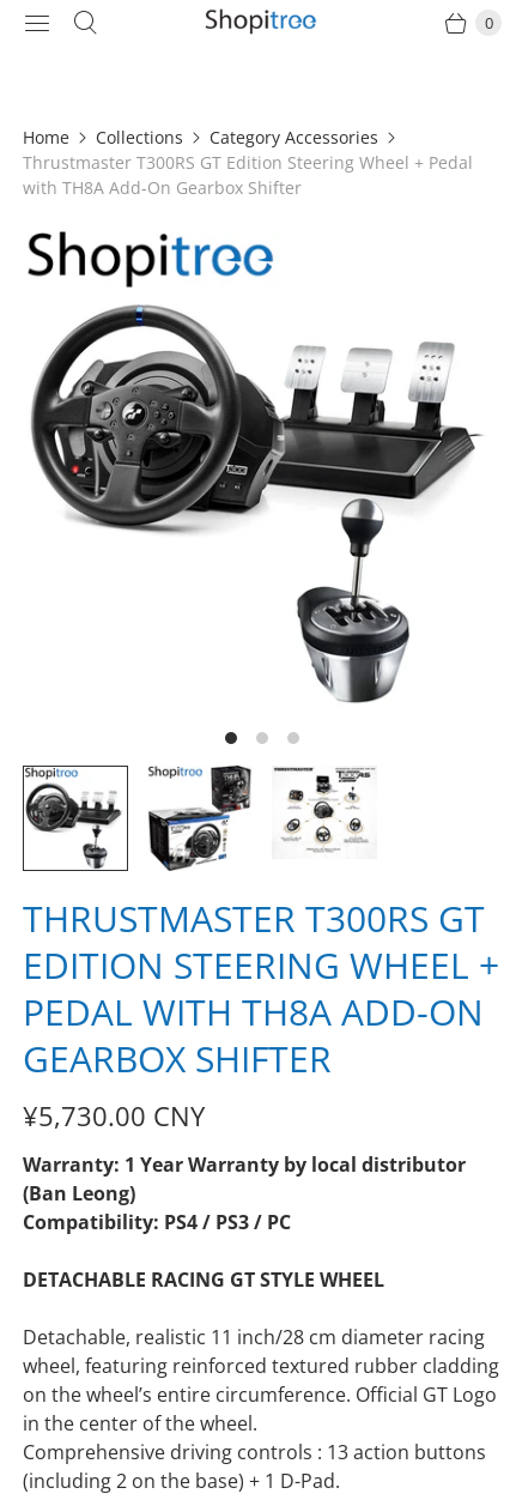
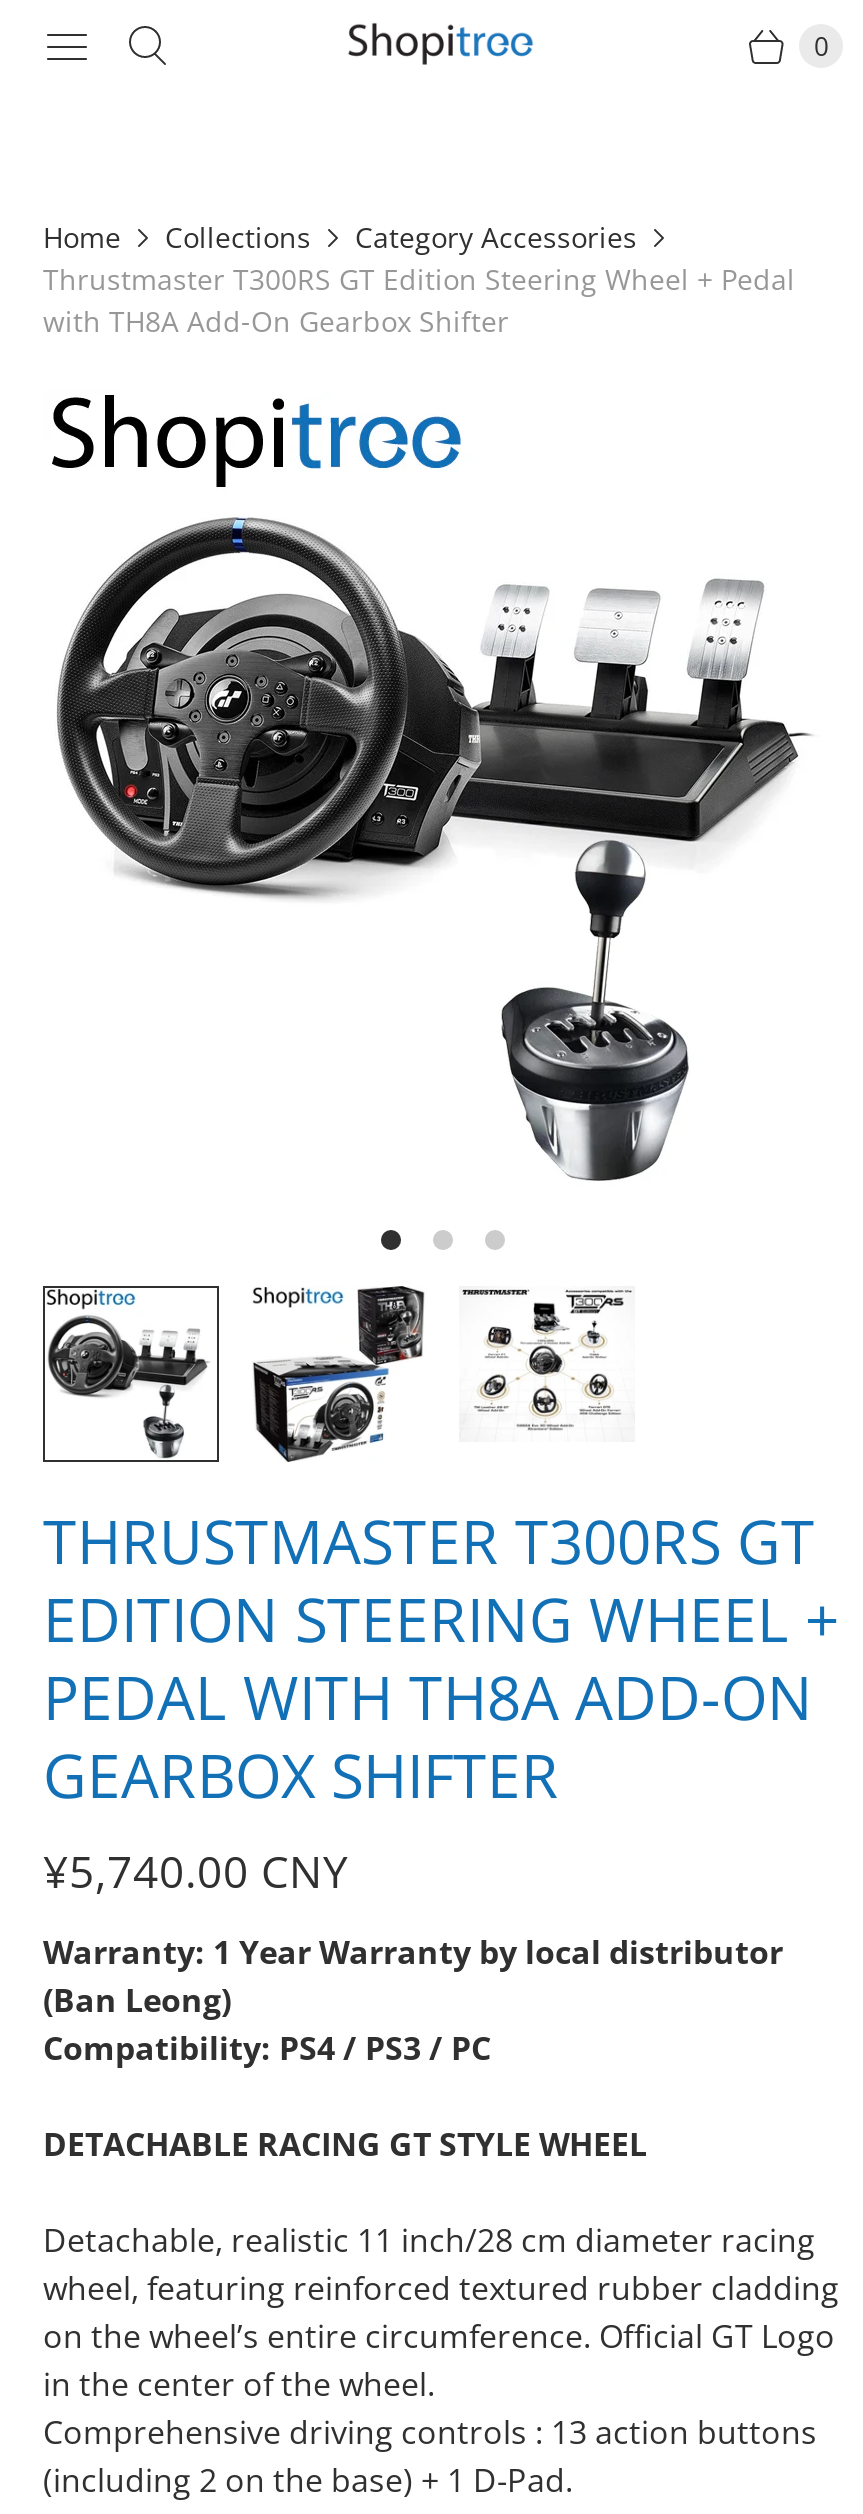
[23,1097,205,1133] ¥5,730.00 CNY -> [43,1840,347,1900] ¥5,740.00 CNY

